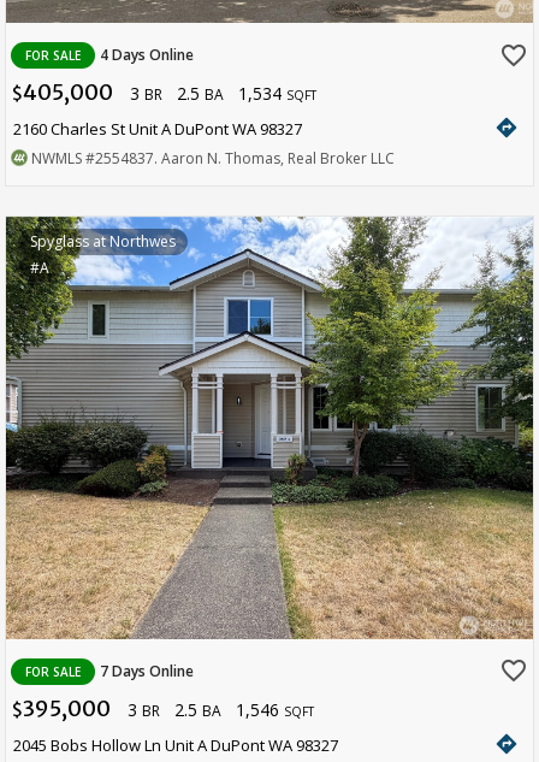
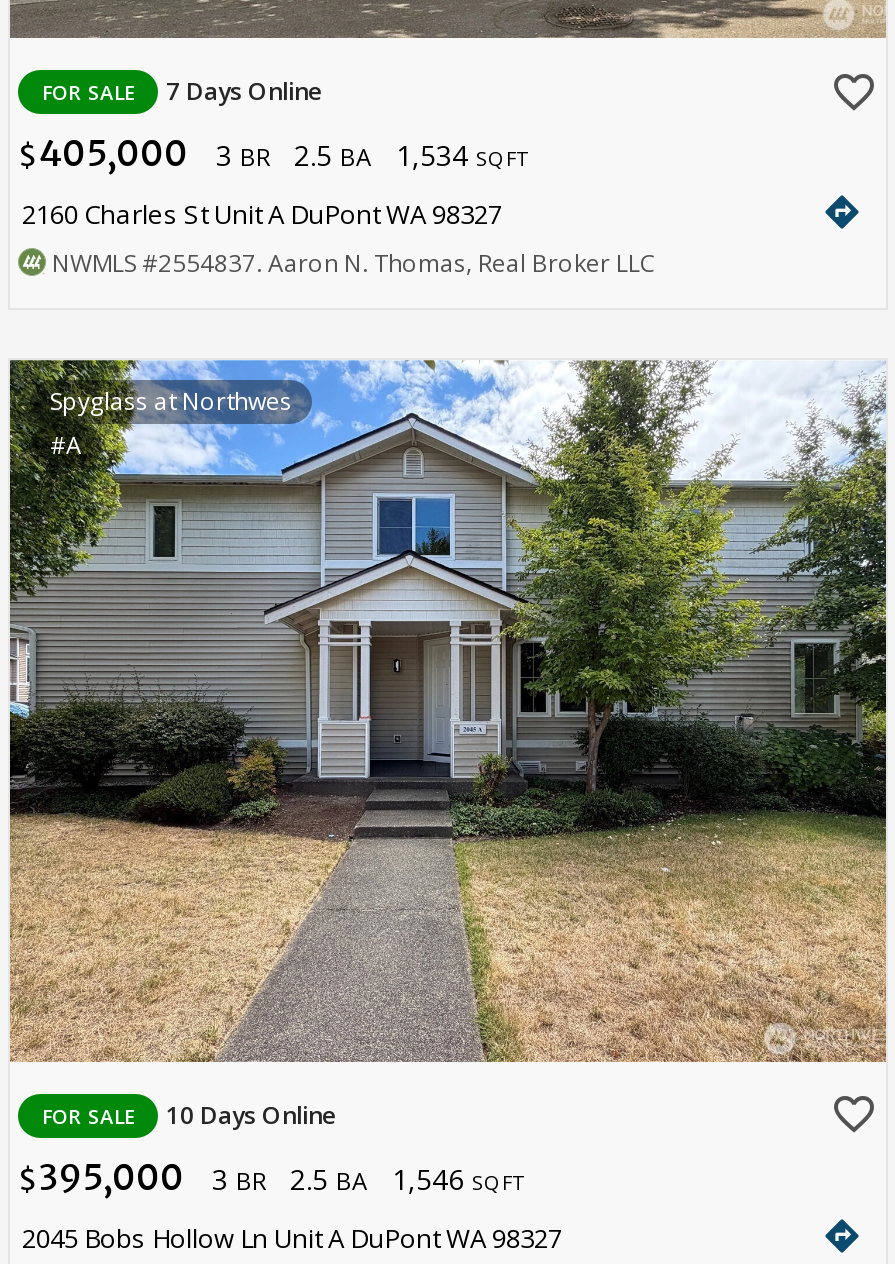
[25,45,194,65] FOR SALE 4 Days Online -> [42,74,322,108] FOR SALE 7 Days Online
[25,660,194,681] FOR SALE 7 Days Online -> [42,1097,336,1131] FOR SALE 10 Days Online

